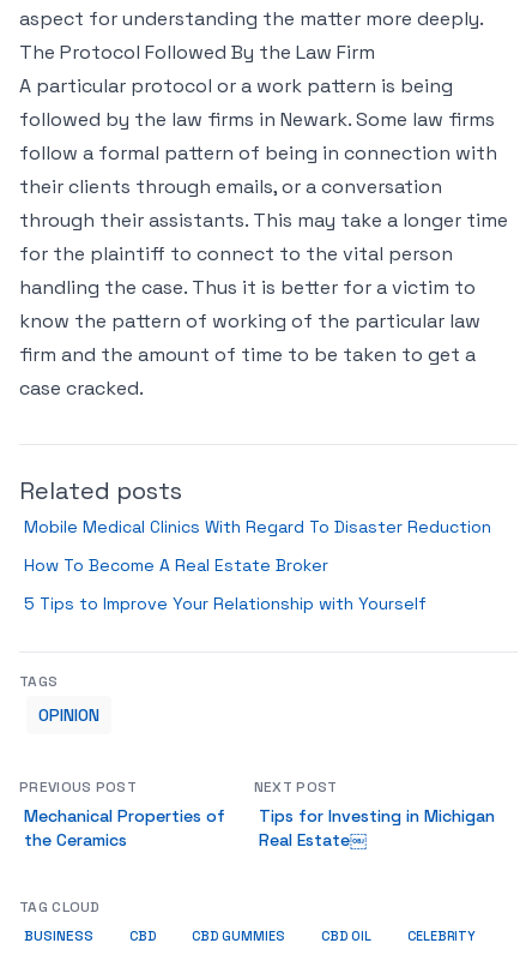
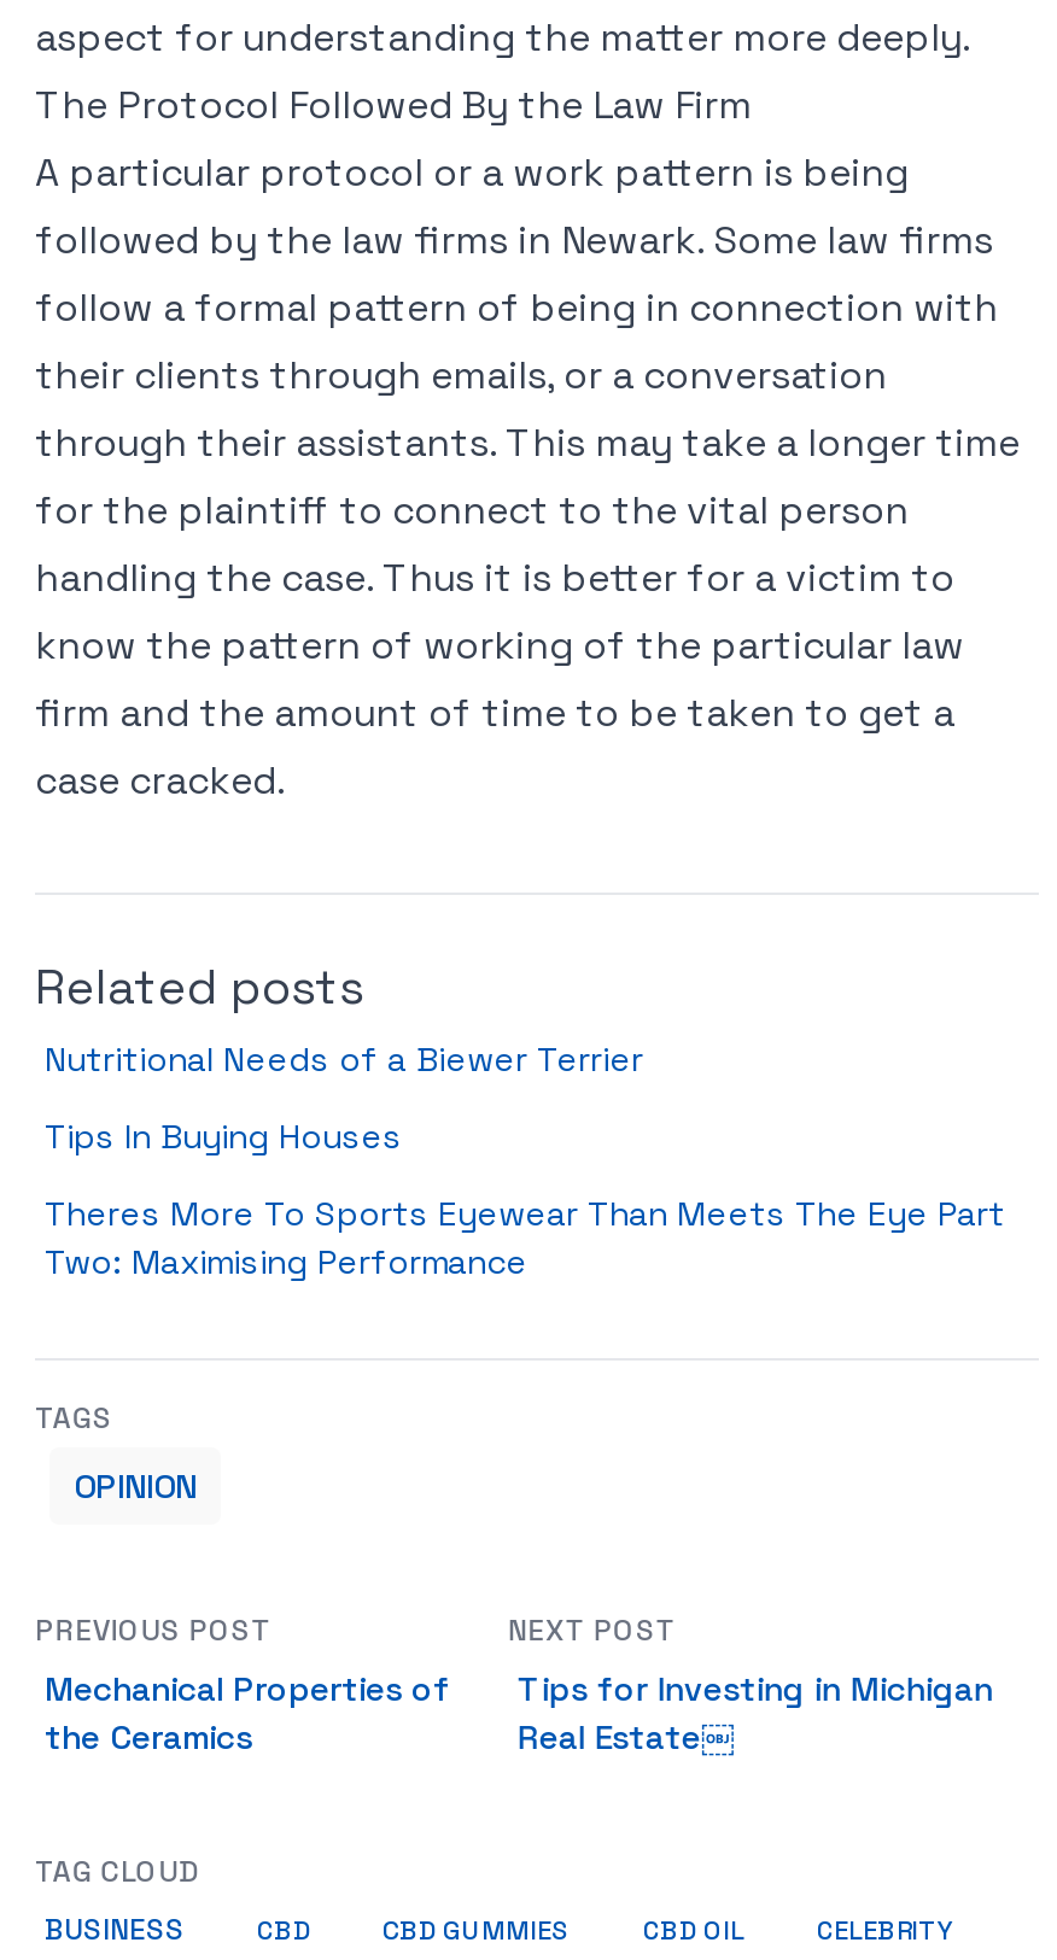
[24,516,491,537] Mobile Medical Clinics With Regard To Disaster Reduction -> [45,1037,643,1081] Nutritional Needs of a Biewer Terrier
[24,554,328,576] How To Become A Real Estate Broker -> [45,1114,402,1158] Tips In Buying Houses
[24,593,427,614] 5 Tips to Improve Your Relationship with Yourself -> [45,1192,1005,1283] Theres More To Sports Eyewear Than Meets The Eye Part | Two: Maximising Performance

